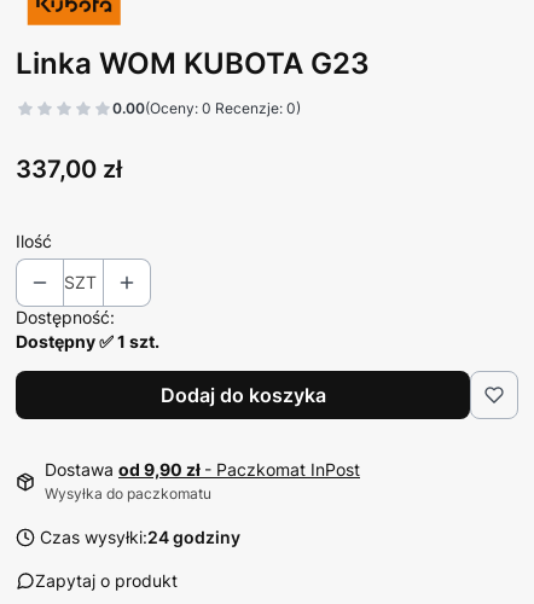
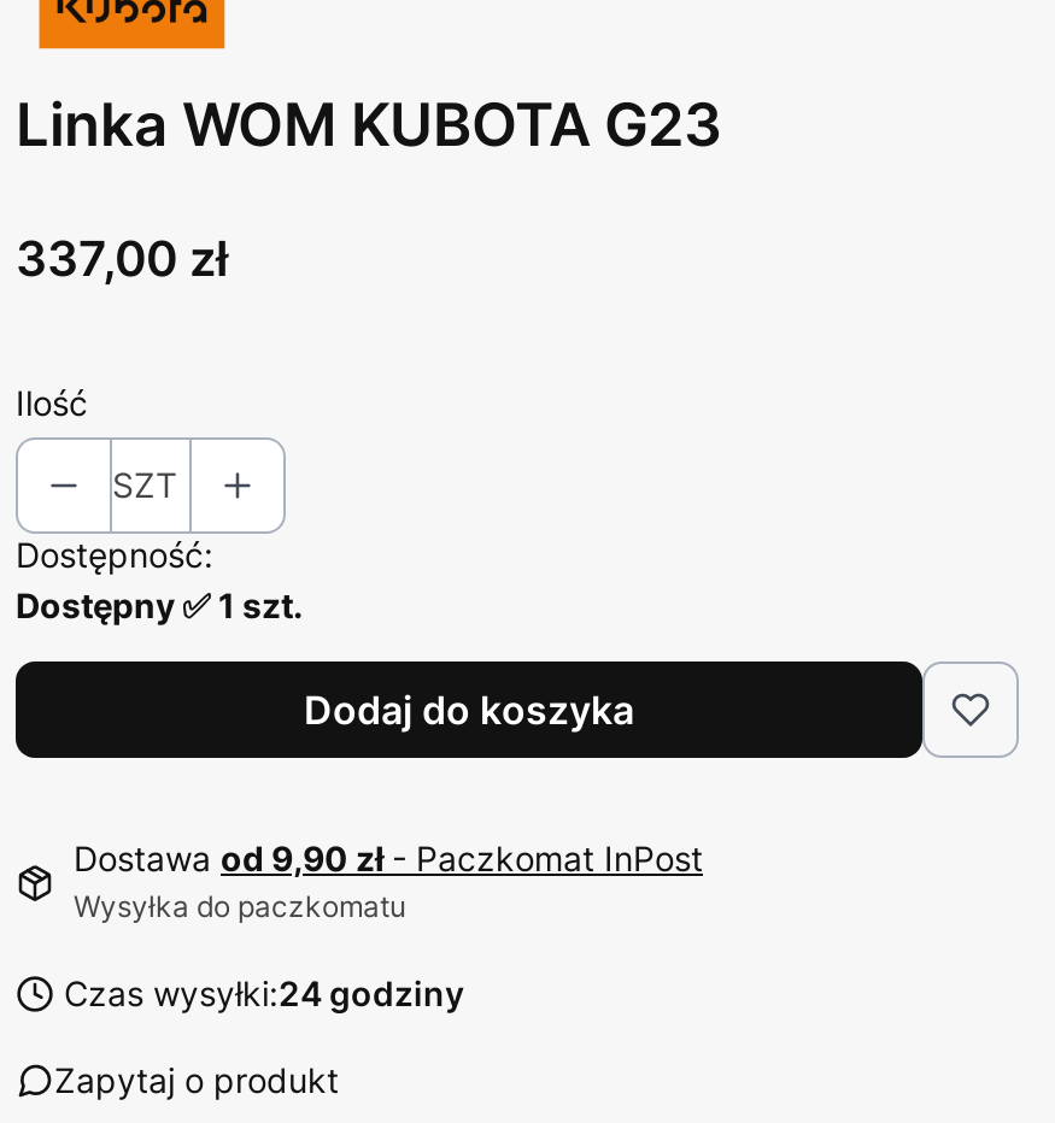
[112,99,301,117] 0.00(Oceny: 0 Recenzje: 0) -> none

